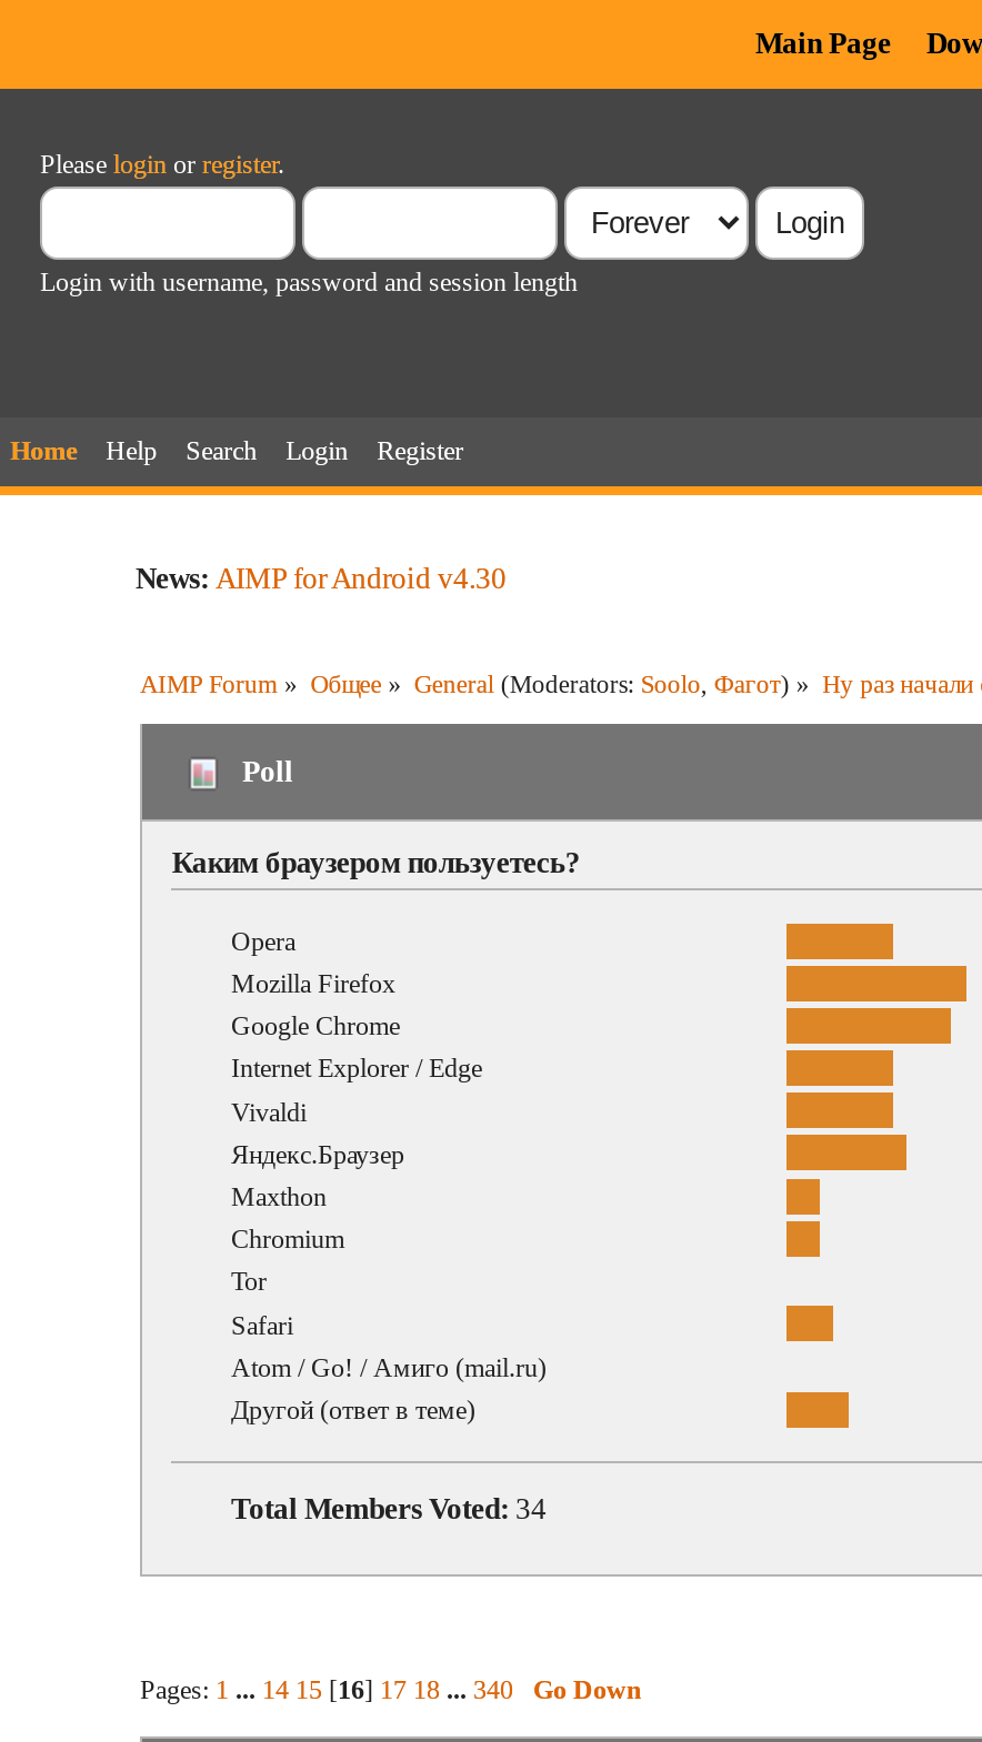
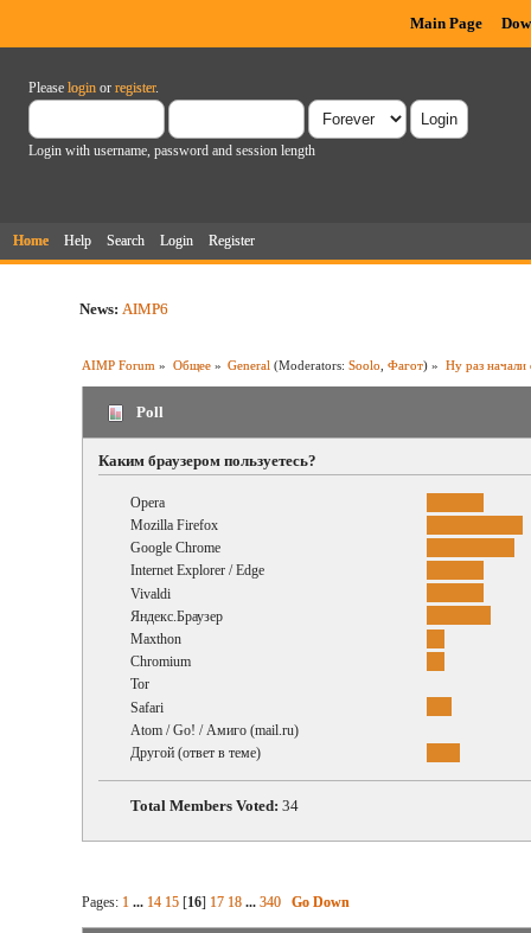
[136,562,507,595] News: AIMP for Android v4.30 -> [79,300,168,318] News: AIMP6

